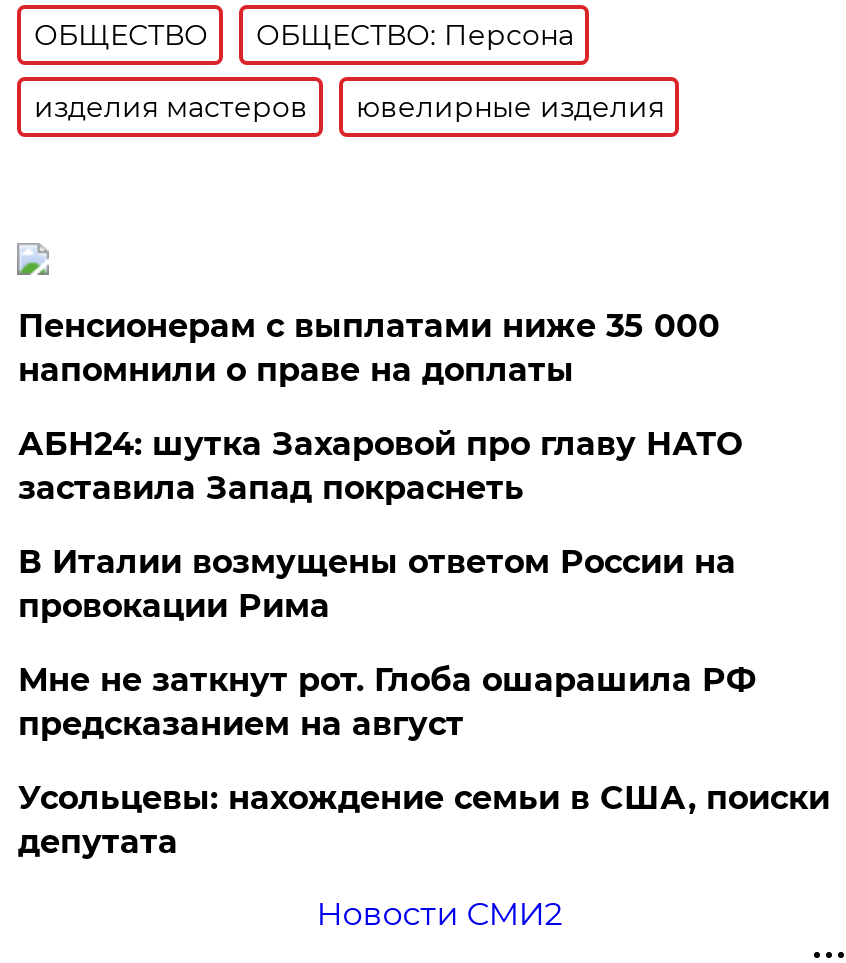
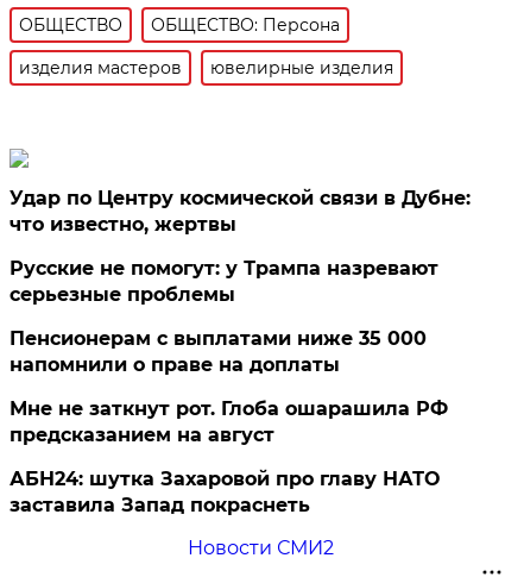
none -> [10,187,471,306] Удар по Центру космической связи в Дубне: | что известно, жертвы | Русские не помогут: у Трампа назревают | серьезные проблемы
moved [18,307,720,389] -> [10,327,427,376]: Пенсионерам с выплатами ниже 35 000 | напомнили о праве на доплаты
moved [18,425,742,507] -> [10,468,440,516]: АБН24: шутка Захаровой про главу НАТО | заставила Запад покраснеть
[18,543,736,625] В Италии возмущены ответом России на | провокации Рима -> none
[18,779,830,861] Усольцевы: нахождение семьи в США, поиски | депутата -> none

